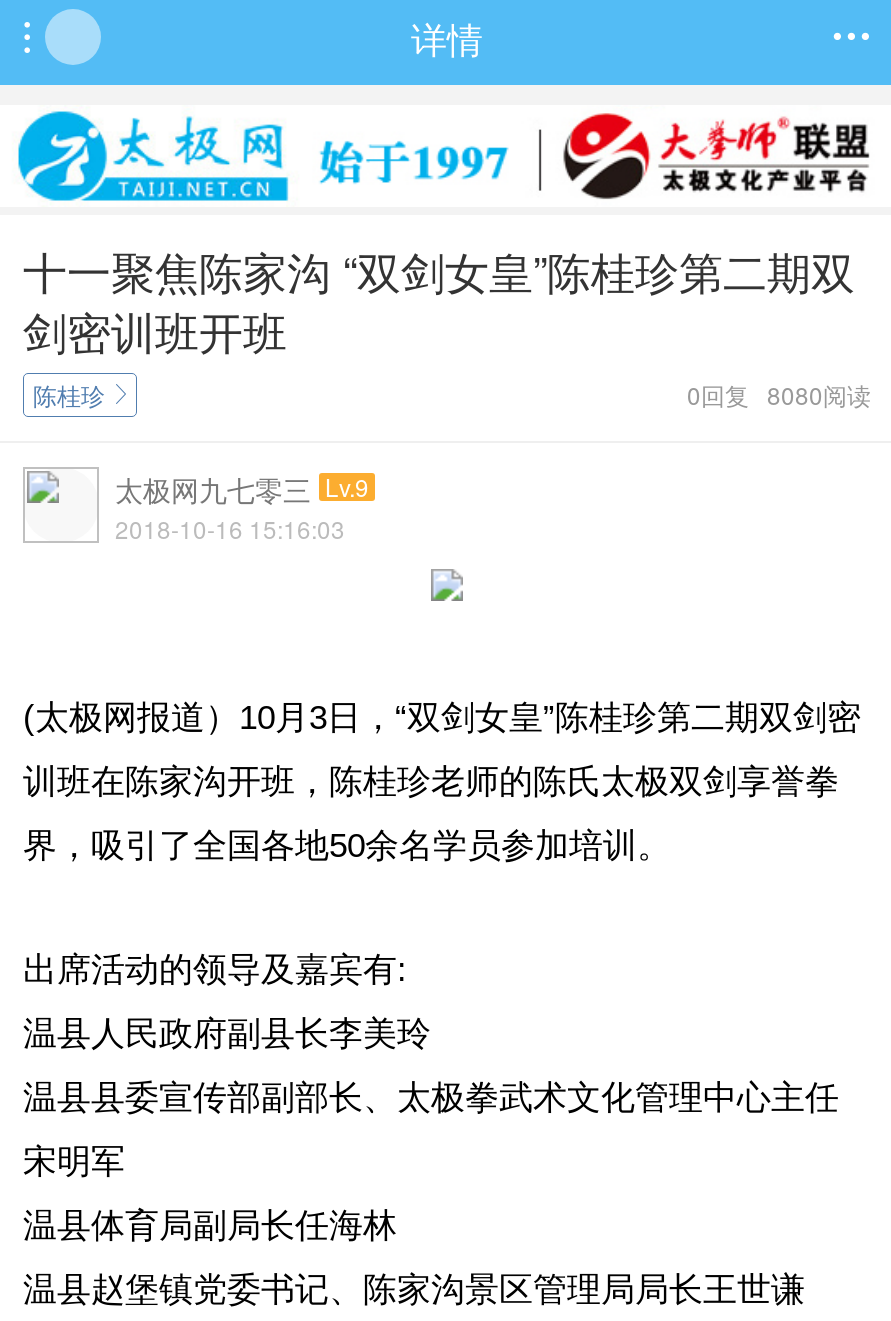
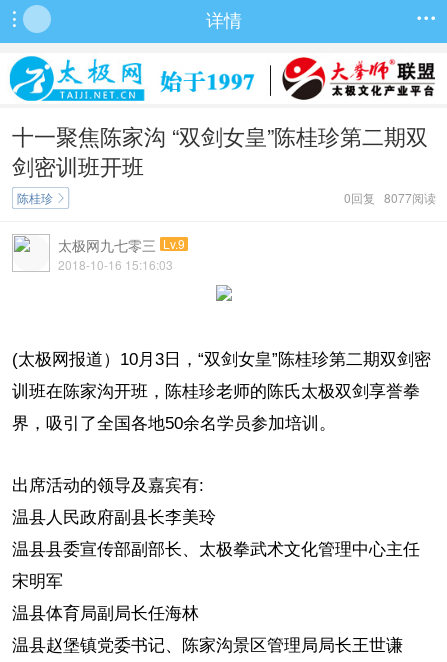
[687,376,871,410] 0回复 8080阅读 -> [344,189,436,206] 0回复 8077阅读

